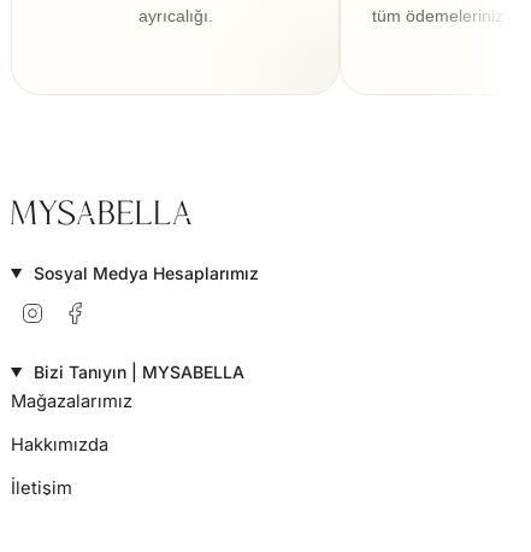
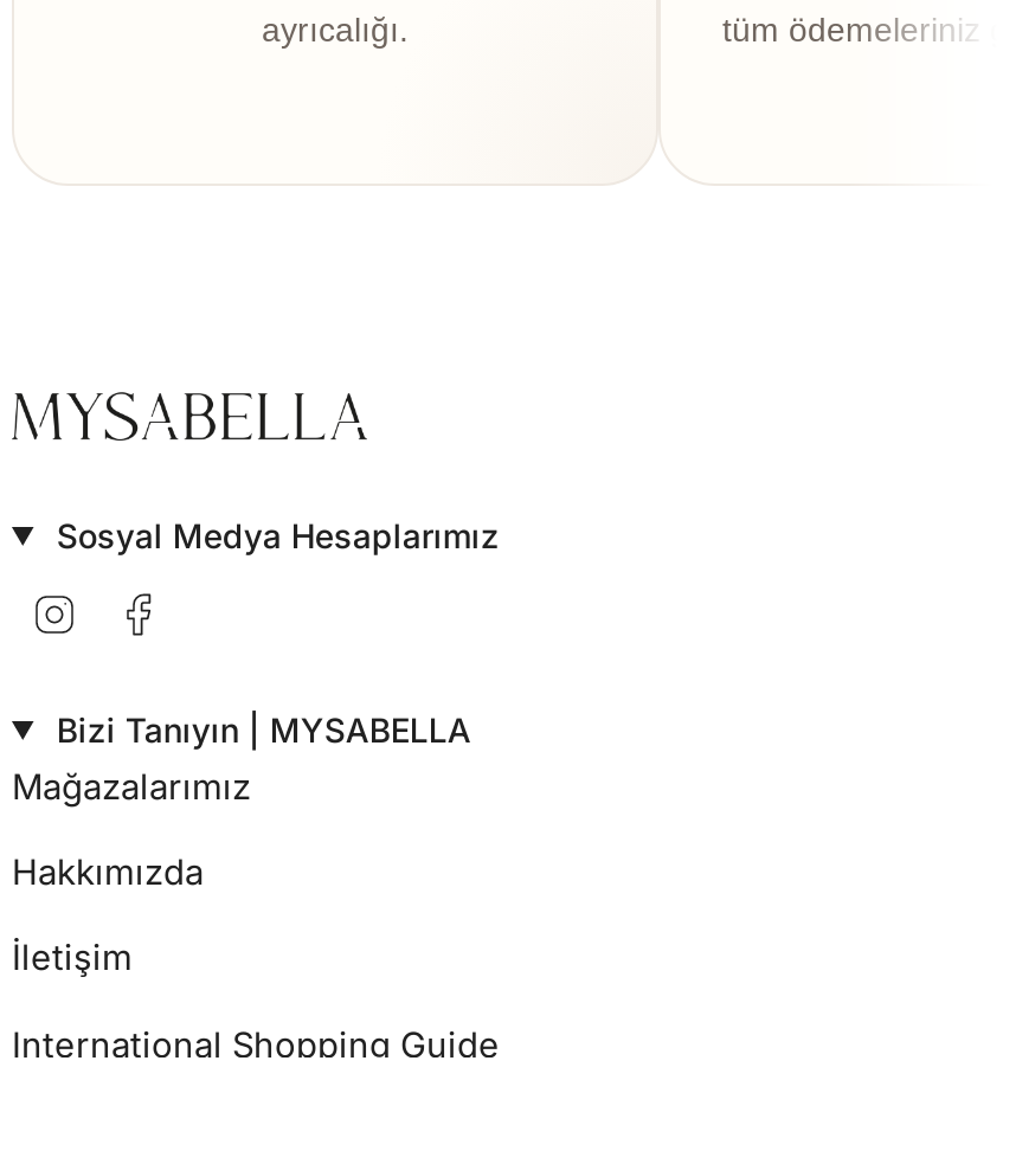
none -> [12,1024,500,1066] International Shopping Guide

